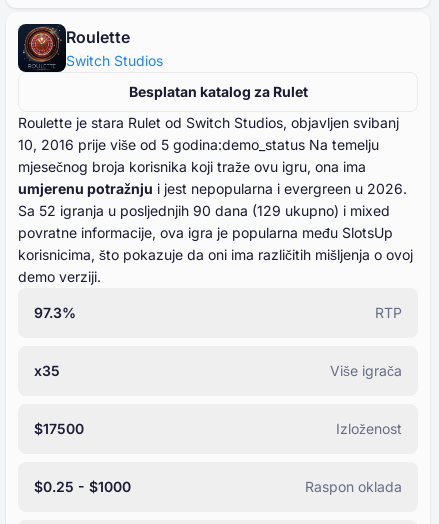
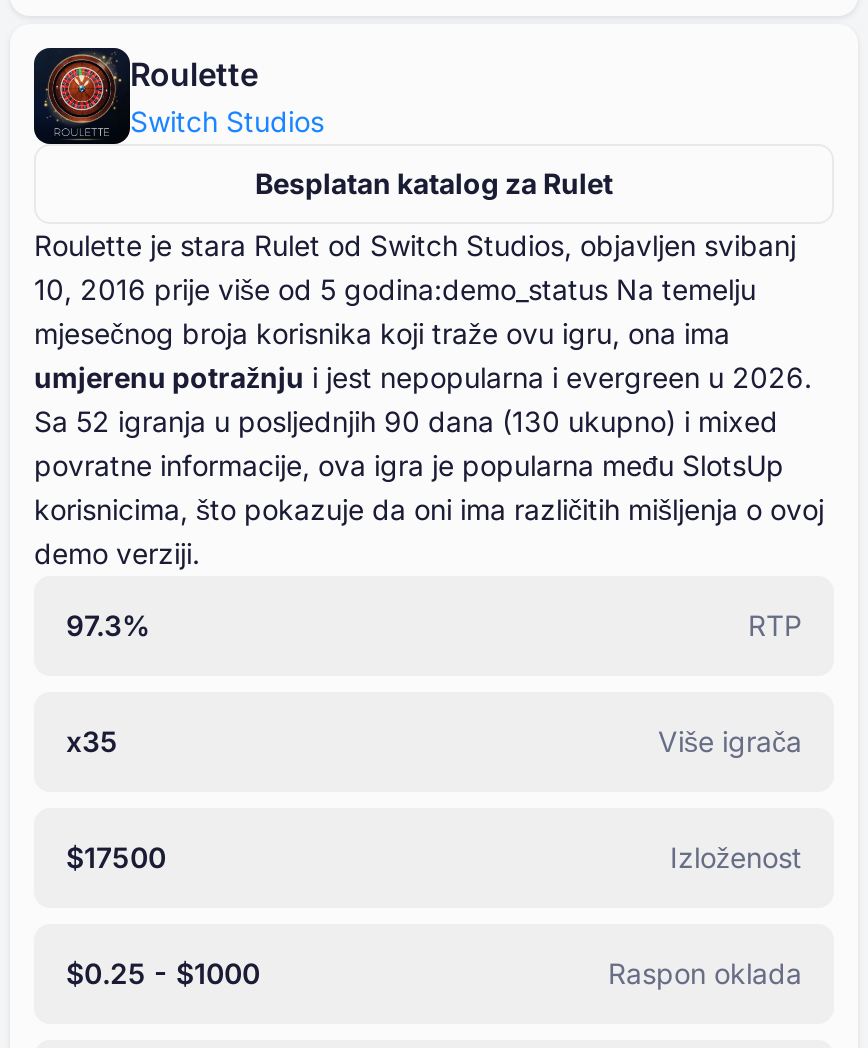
[18,202,390,219] Sa 52 igranja u posljednjih 90 dana (129 ukupno) i mixed -> [34,404,778,438] Sa 52 igranja u posljednjih 90 dana (130 ukupno) i mixed

